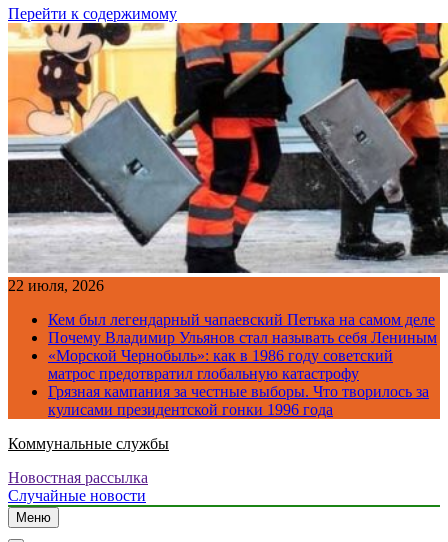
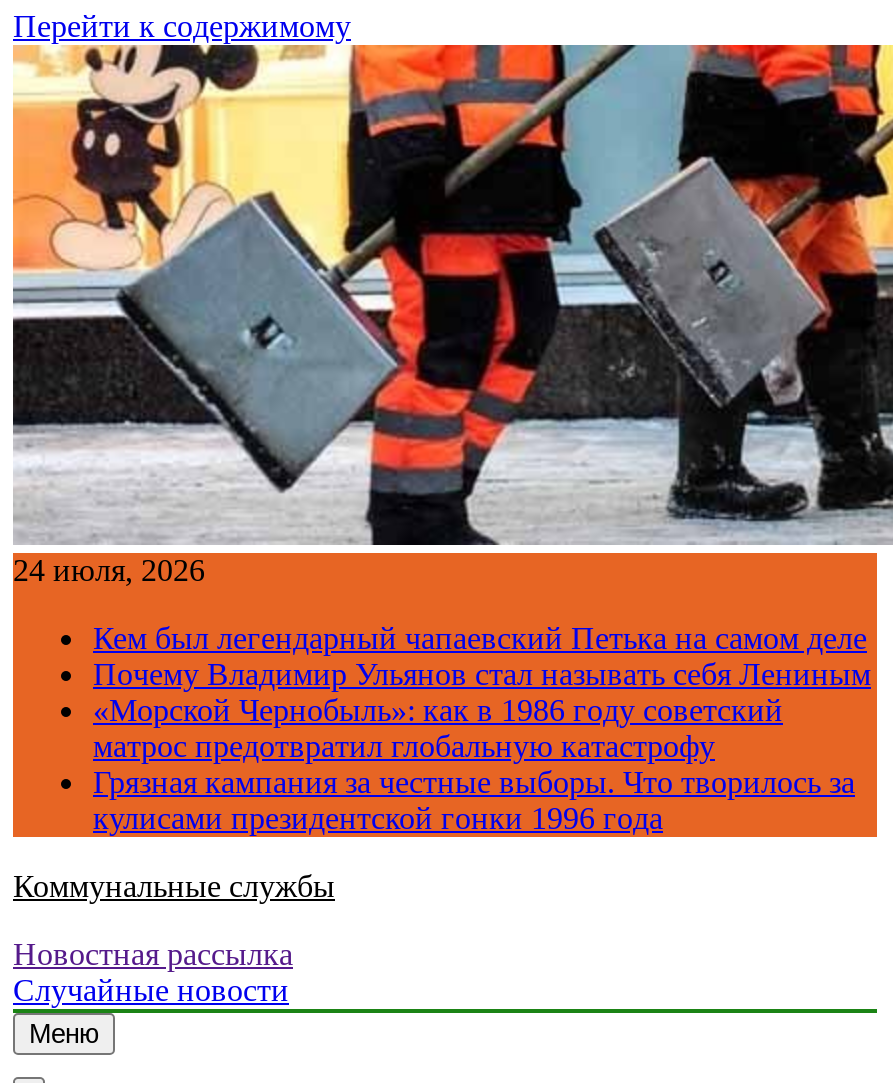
[8,277,104,294] 22 июля, 2026 -> [13,553,205,587] 24 июля, 2026

